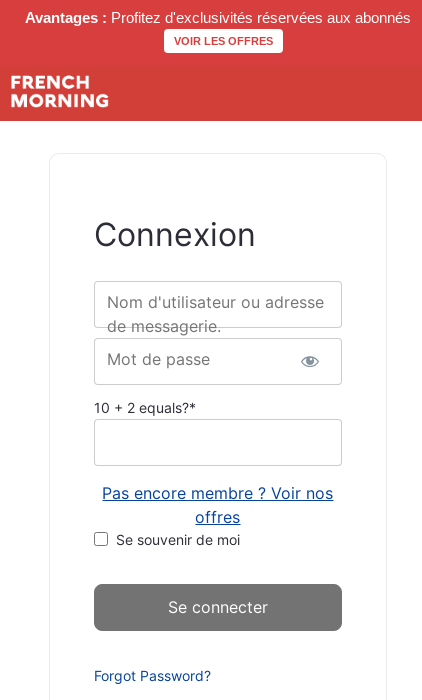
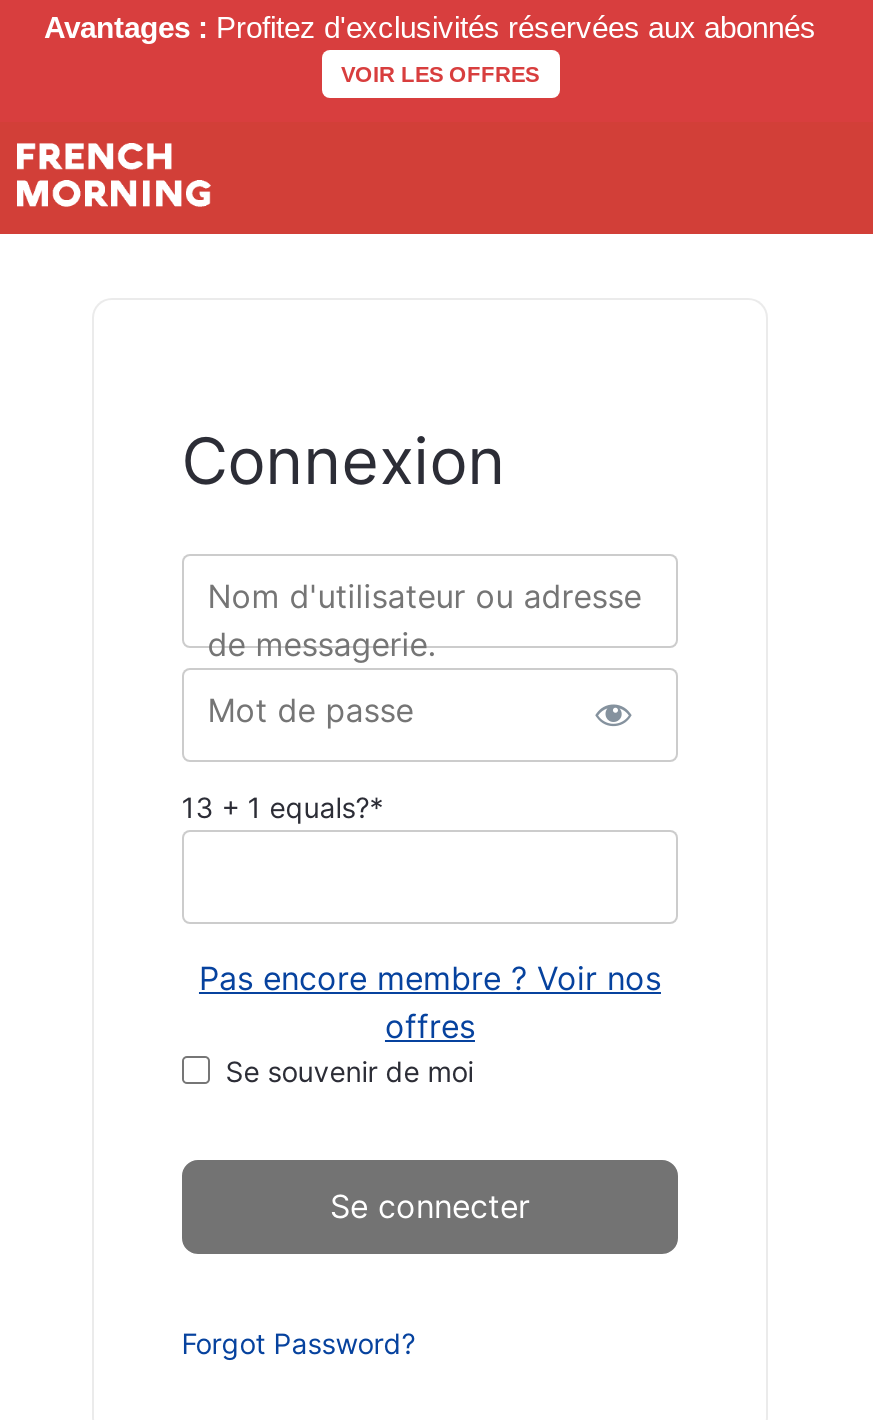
[94,399,196,416] 10 + 2 equals?* -> [182,790,384,824] 13 + 1 equals?*

